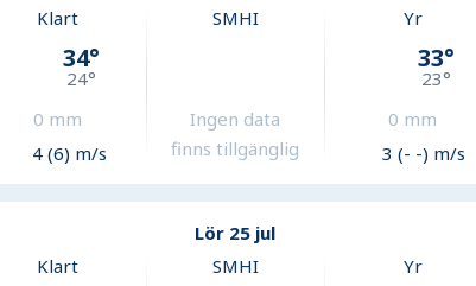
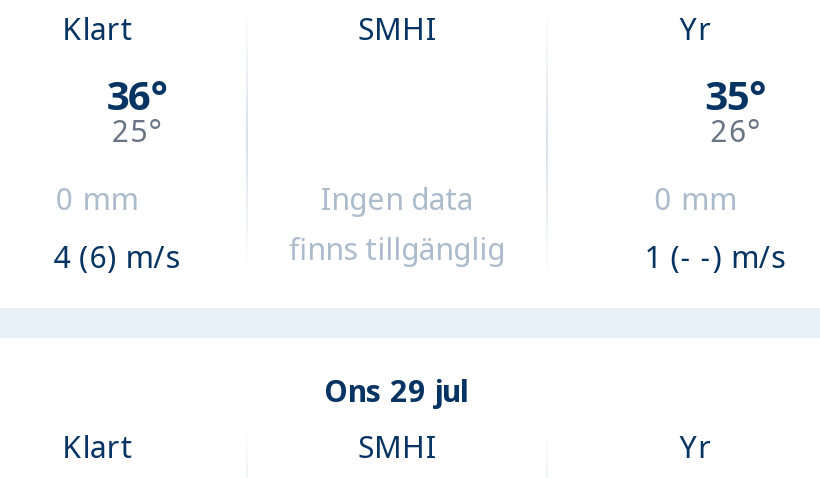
[63,41,100,73] 34° -> [106,68,168,122] 36°
[418,41,455,73] 33° -> [705,68,767,122] 35°
[67,66,96,90] 24° -> [112,110,162,150] 25°
[422,66,451,90] 23° -> [711,110,761,150] 26°
[383,141,466,165] 3 (- -) m/s -> [645,236,785,276] 1 (- -) m/s
[195,221,275,245] Lör 25 jul -> [324,371,468,411] Ons 29 jul

